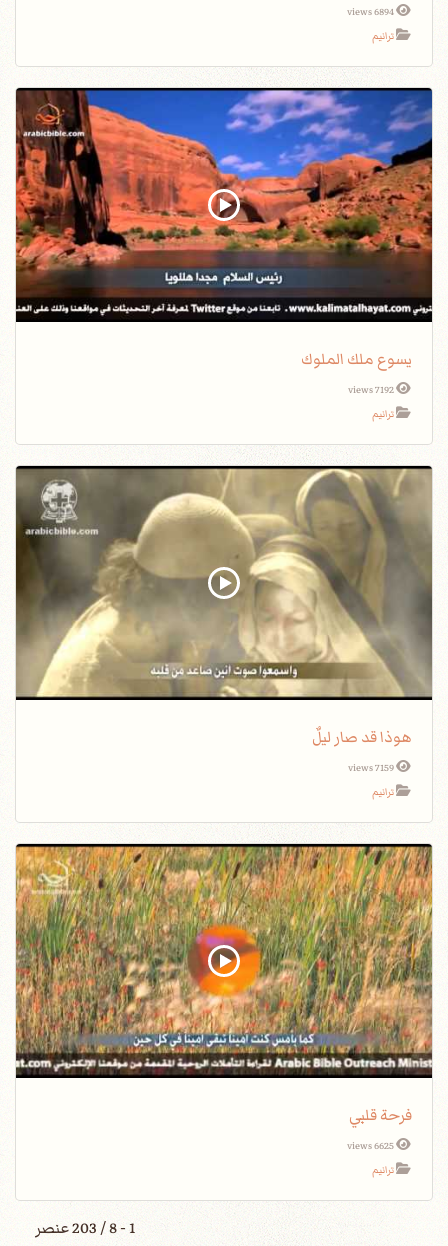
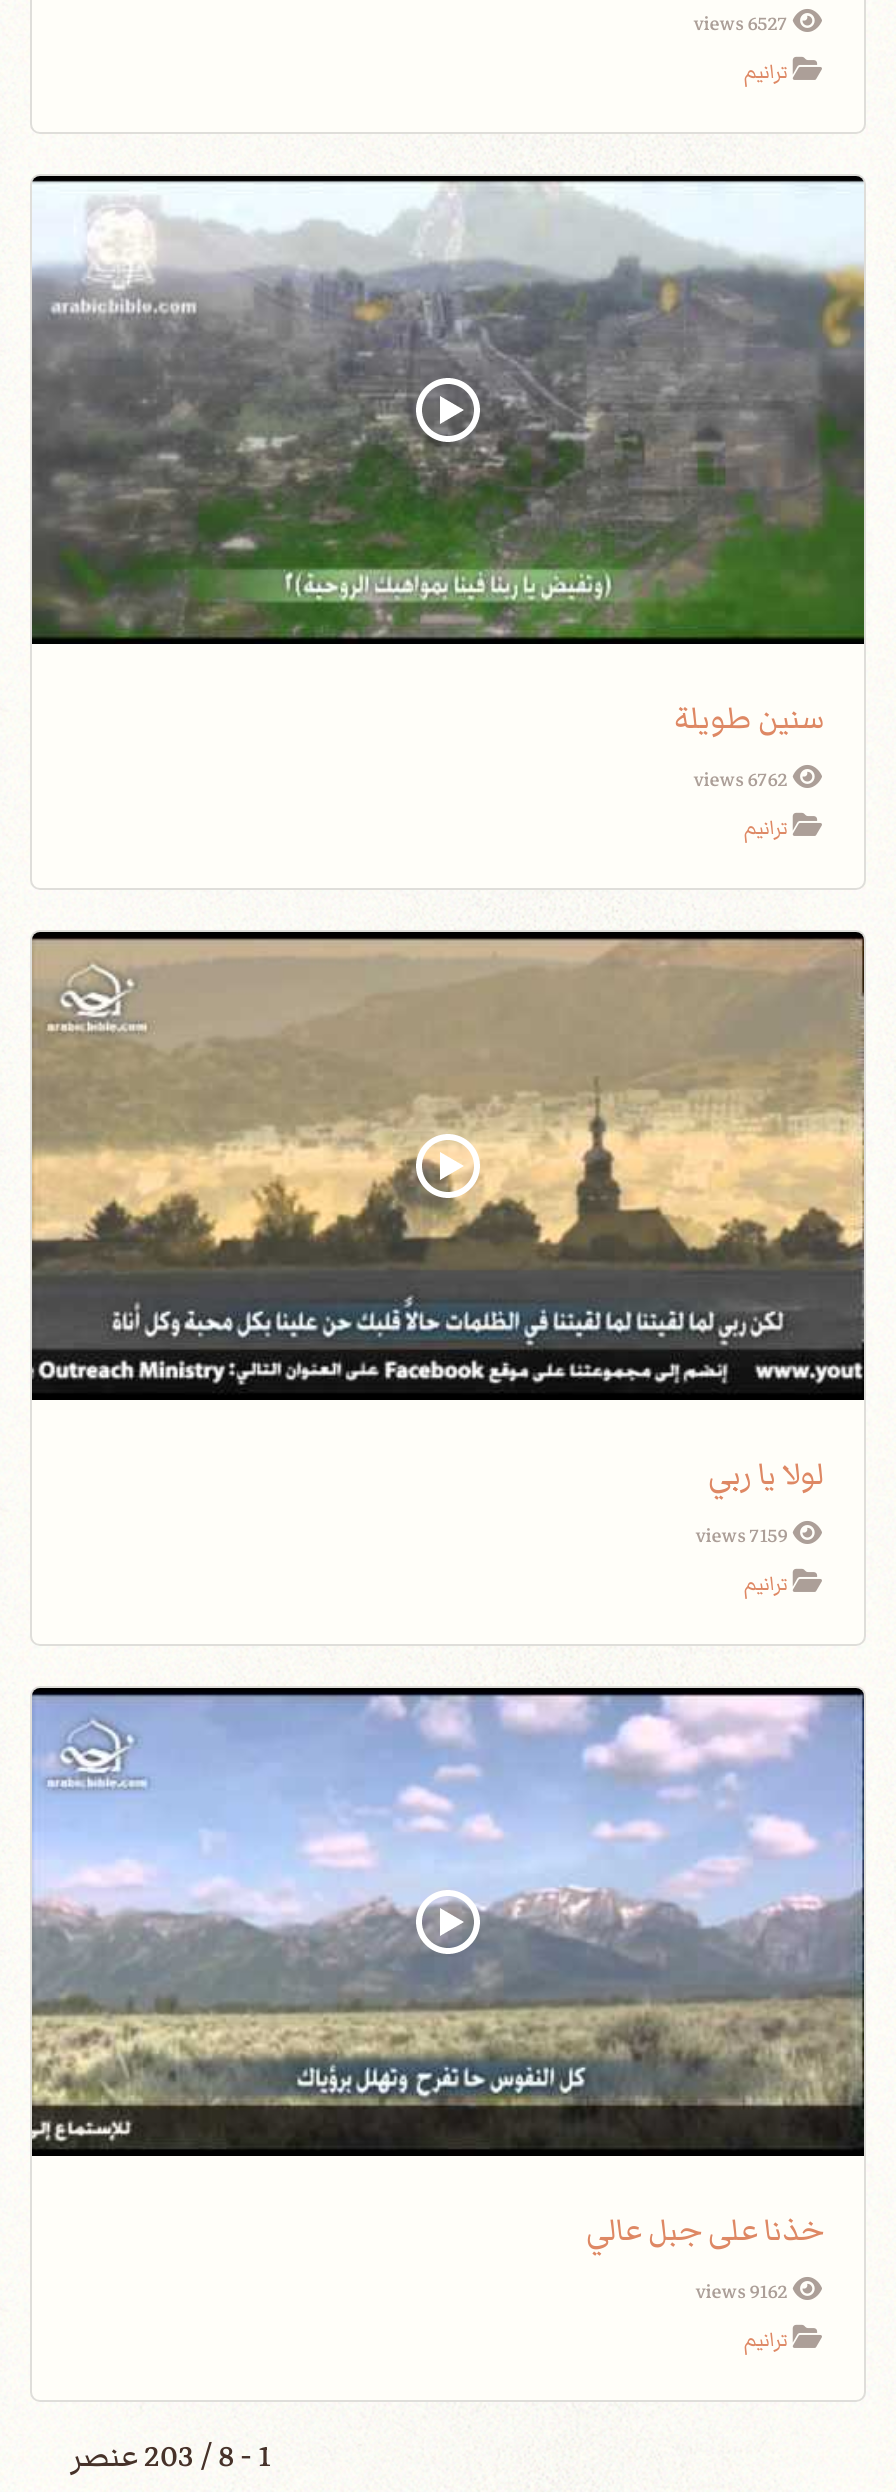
[15,89,433,371] [image] | يسوع ملك الملوك -> [30,180,866,742] [image] | سنين طويلة
[15,469,433,749] [image] | هوذا قد صار ليلٌ -> [30,940,866,1498] [image] | لولا يا ربي
[15,846,433,1127] [image] | فرحة قلبي -> [30,1690,866,2254] [image] | خذنا على جبل عالي

